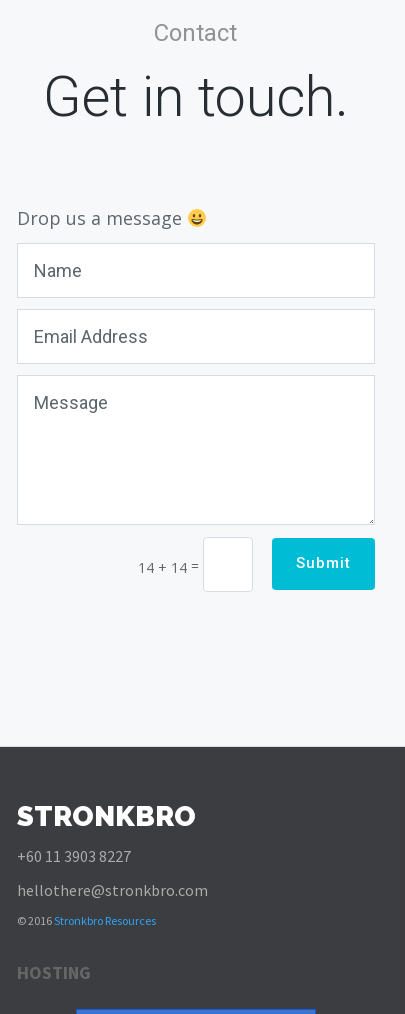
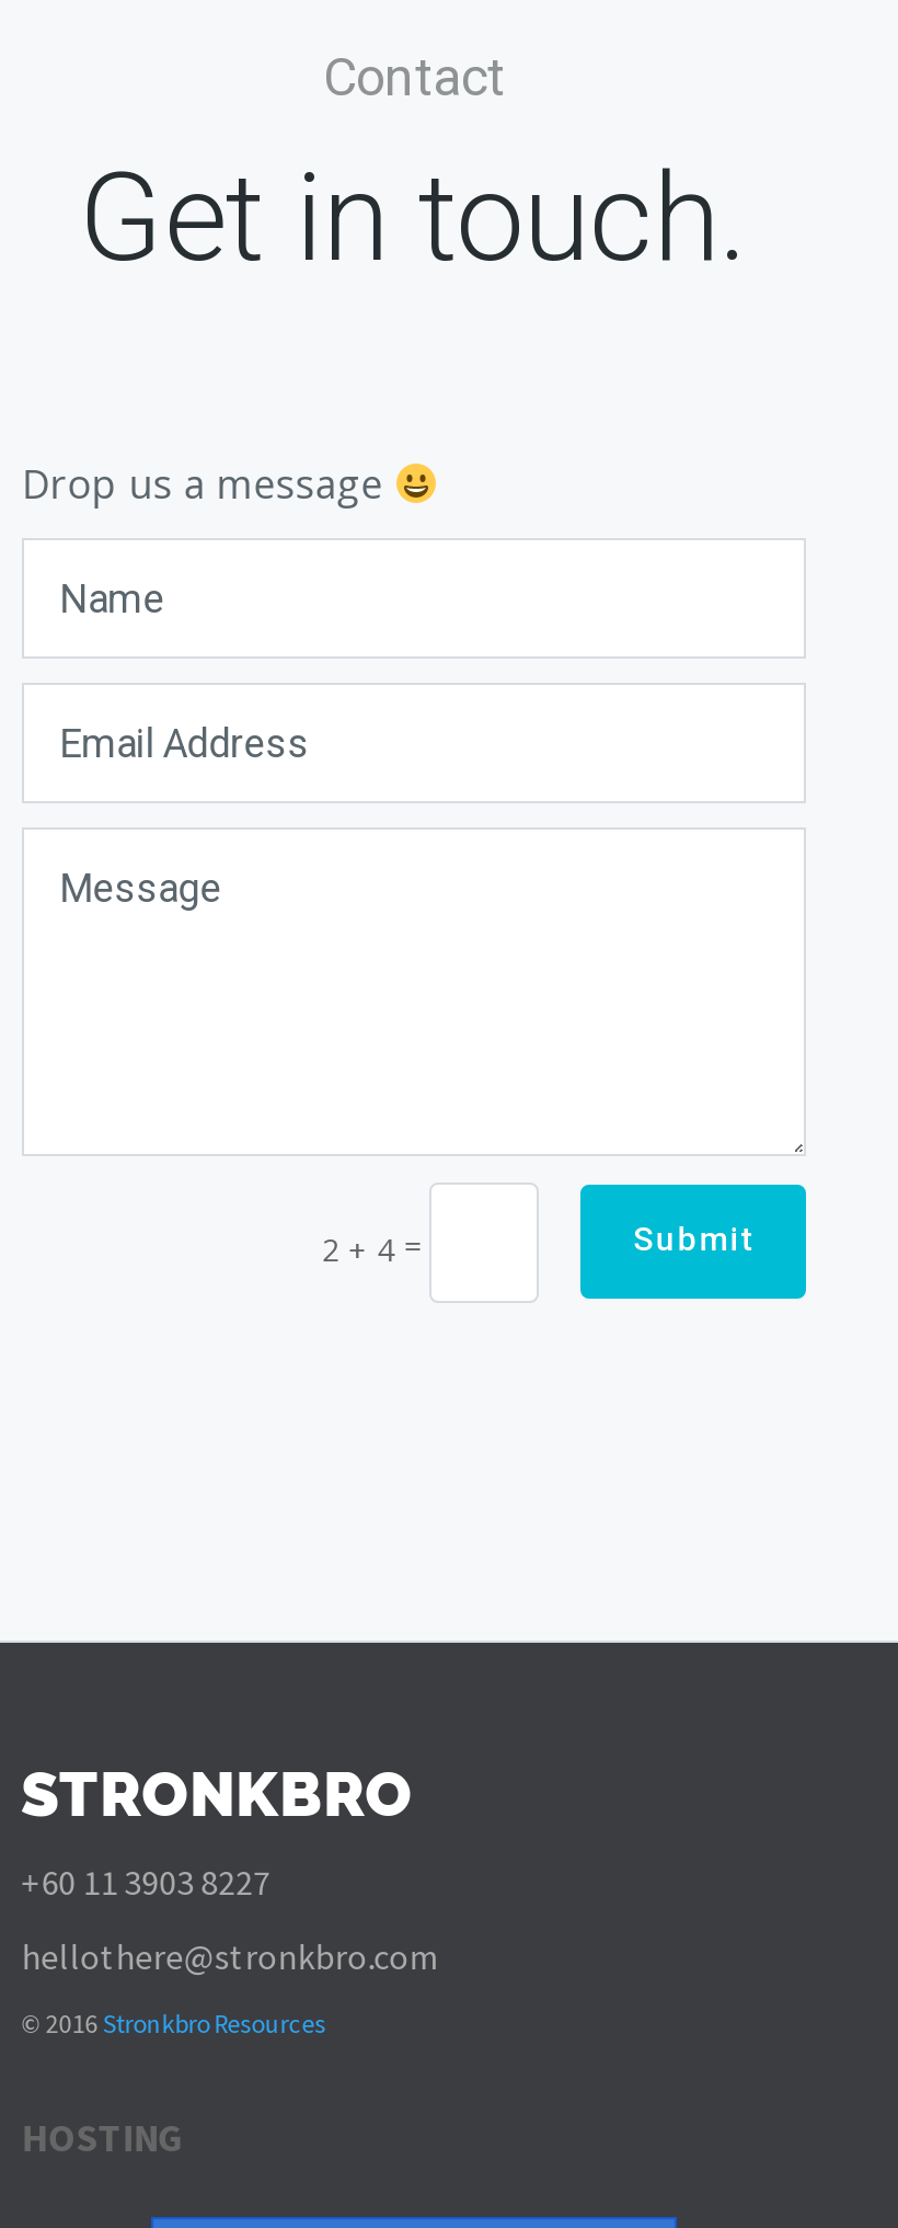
[138,556,203,577] 14 + 14 = -> [322,1224,430,1269] 2 + 4 =

